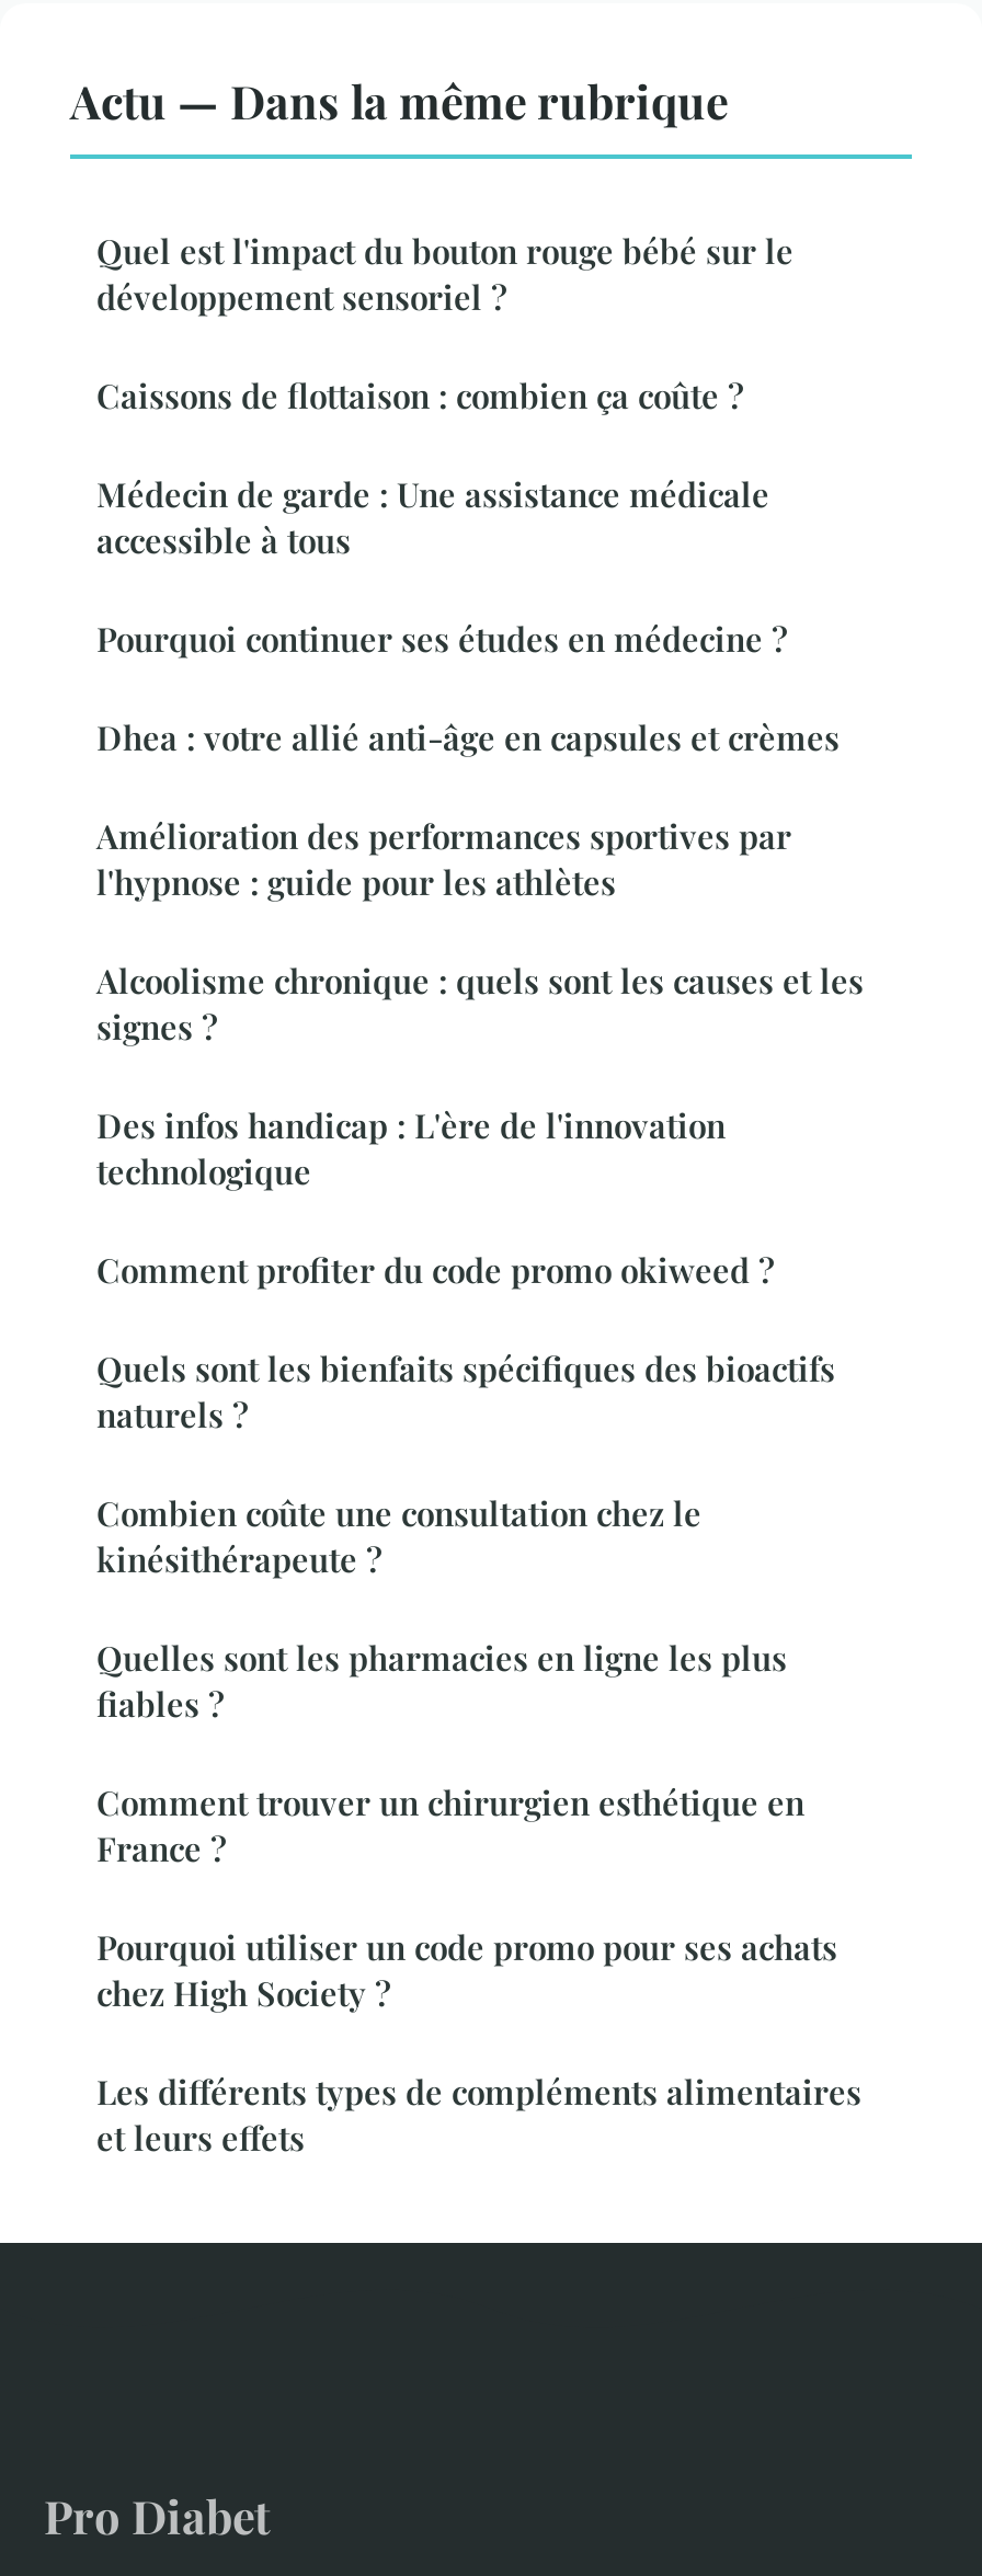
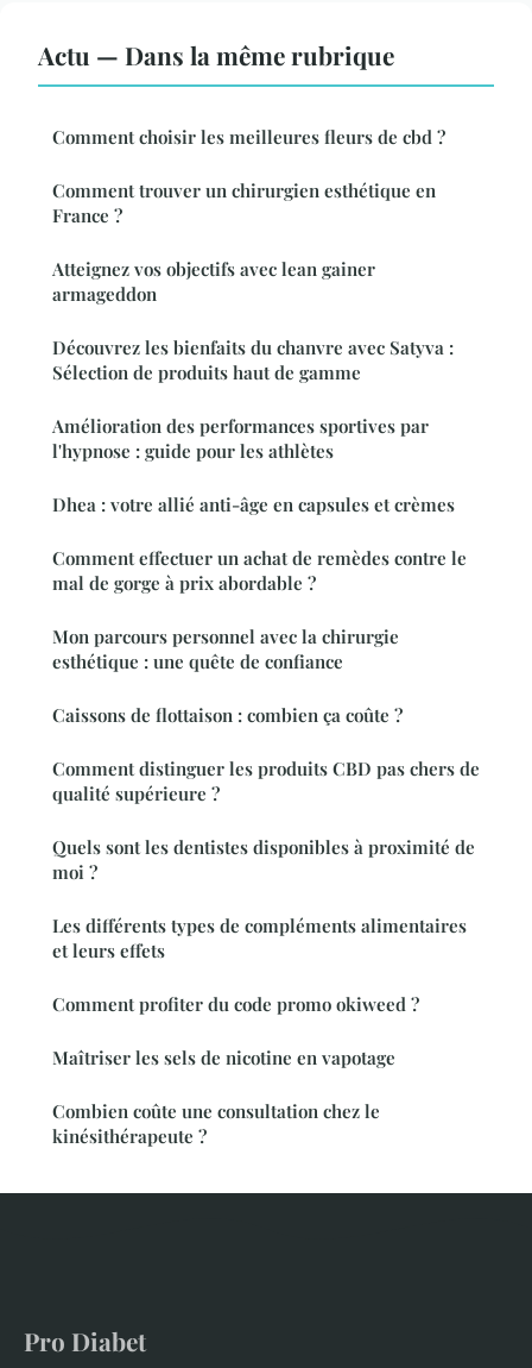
[96,229,864,1726] Quel est l'impact du bouton rouge bébé sur le | développement sensoriel ? | Médecin de garde : Une assistance médicale | accessible à tous | Pourquoi continuer ses études en médecine ? | Alcoolisme chronique : quels sont les causes et les | signes ? | Des infos handicap : L'ère de l'innovation | technologique | Quels sont les bienfaits spécifiques des bioactifs | naturels ? | Quelles sont les pharmacies en ligne les plus | fiables ? -> [52,125,445,149] Comment choisir les meilleures fleurs de cbd ?
moved [96,374,743,418] -> [52,703,403,727]: Caissons de flottaison : combien ça coûte ?
moved [96,716,840,904] -> [52,414,455,517]: Amélioration des performances sportives par | l'hypnose : guide pour les athlètes | Dhea : votre allié anti-âge en capsules et crèmes
moved [96,1248,774,1292] -> [52,992,419,1016]: Comment profiter du code promo okiweed ?
moved [96,1492,701,1582] -> [52,1099,380,1148]: Combien coûte une consultation chez le | kinésithérapeute ?
moved [96,1781,804,1871] -> [52,179,436,227]: Comment trouver un chirurgien esthétique en | France ?
[96,1926,837,2015] Pourquoi utiliser un code promo pour ses achats | chez High Society ? -> [52,257,480,884] Atteignez vos objectifs avec lean gainer | armageddon | Découvrez les bienfaits du chanvre avec Satyva : | Sélection de produits haut de gamme | Comment effectuer un achat de remèdes contre le | mal de gorge à prix abordable ? | Mon parcours personnel avec la chirurgie | esthétique : une quête de confiance | Comment distinguer les produits CBD pas chers de | qualité supérieure ? | Quels sont les dentistes disponibles à proximité de | moi ?
moved [96,2070,861,2160] -> [52,914,467,963]: Les différents types de compléments alimentaires | et leurs effets
none -> [52,1046,395,1070] Maîtriser les sels de nicotine en vapotage

